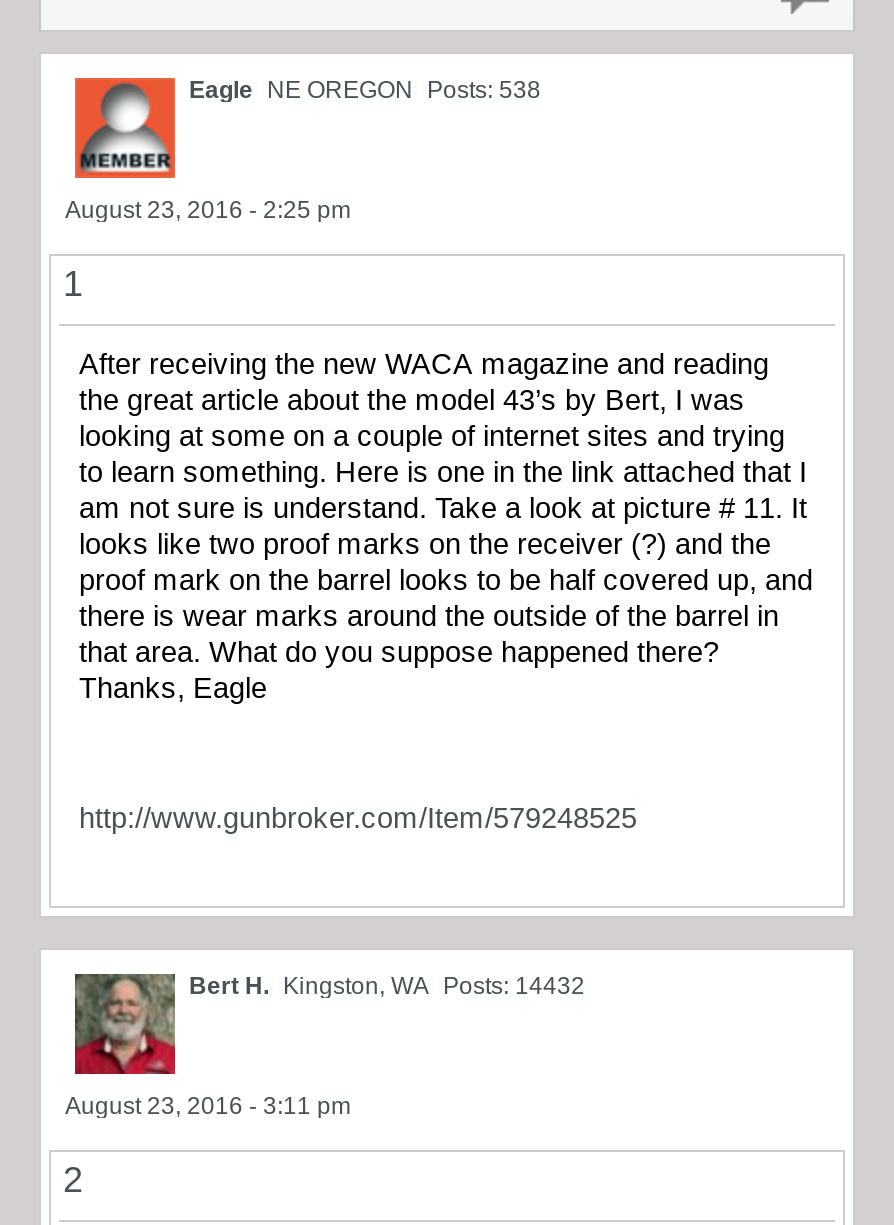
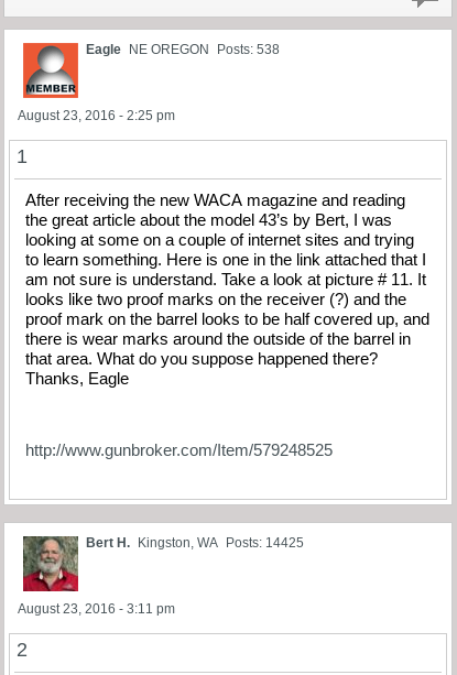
[189,973,585,1001] Bert H. Kingston, WA Posts: 14432 -> [86,535,304,551] Bert H. Kingston, WA Posts: 14425

